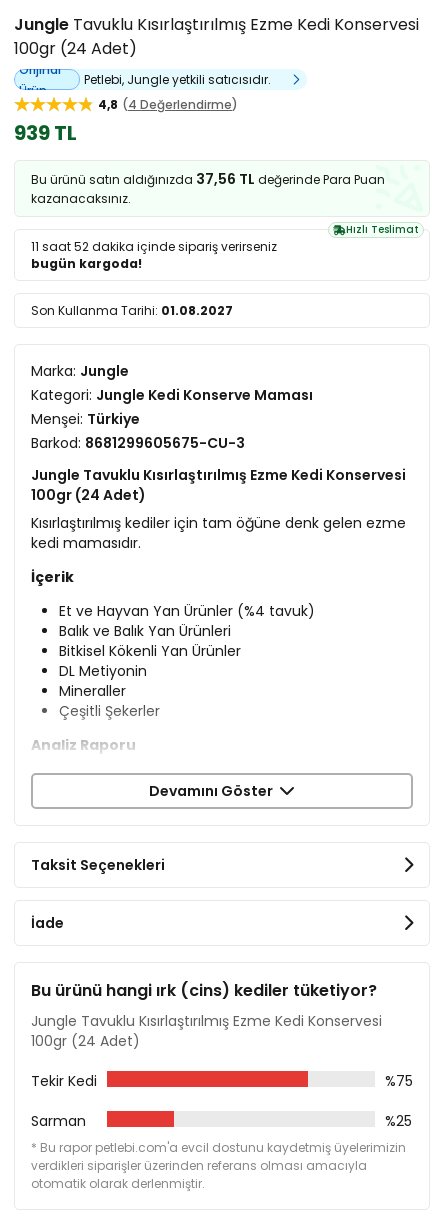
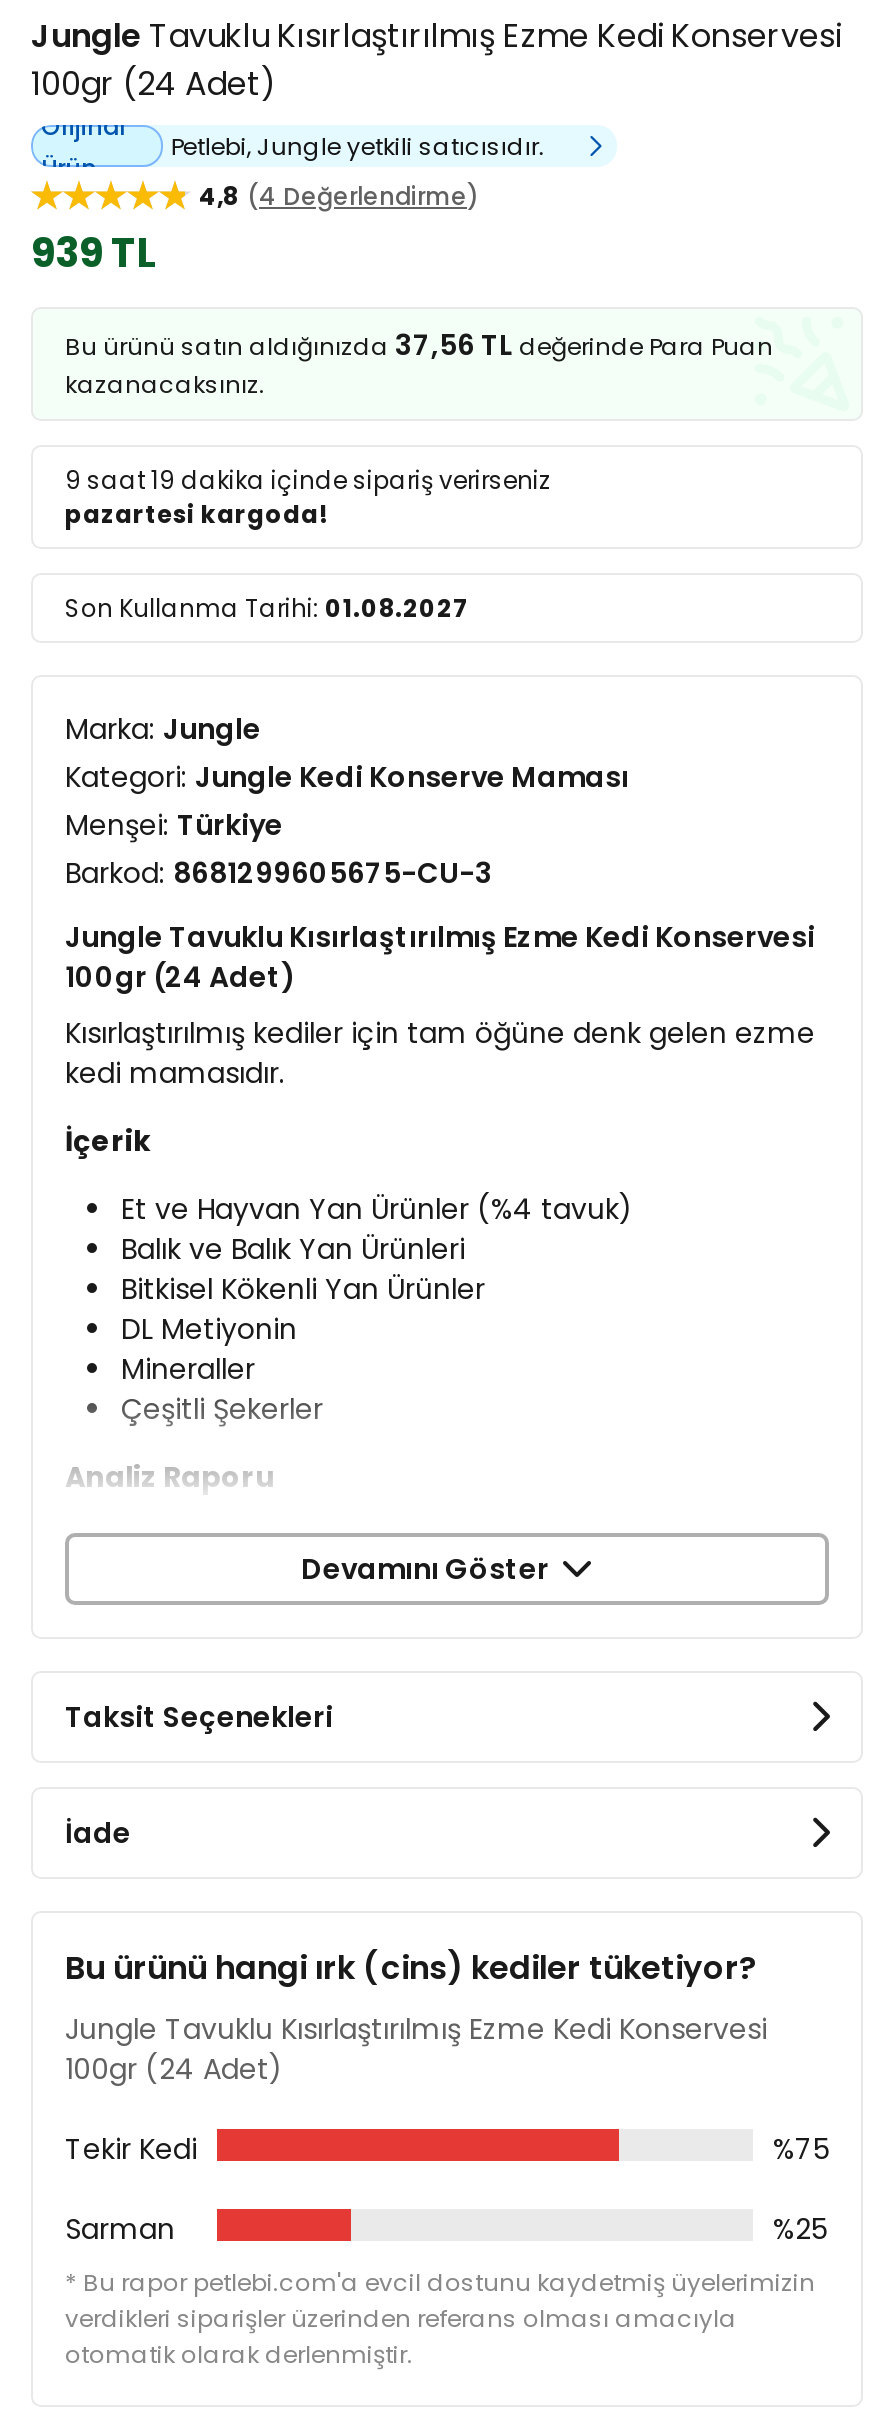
[31,222,419,272] Hızlı Teslimat | 11 saat 52 dakika içinde sipariş verirseniz | bugün kargoda! -> [65,463,551,531] 9 saat 19 dakika içinde sipariş verirseniz | pazartesi kargoda!

